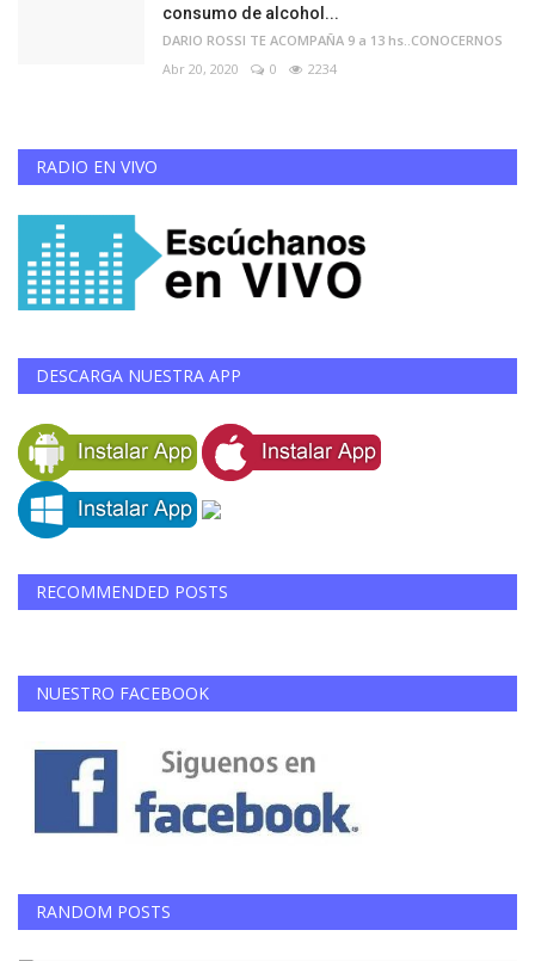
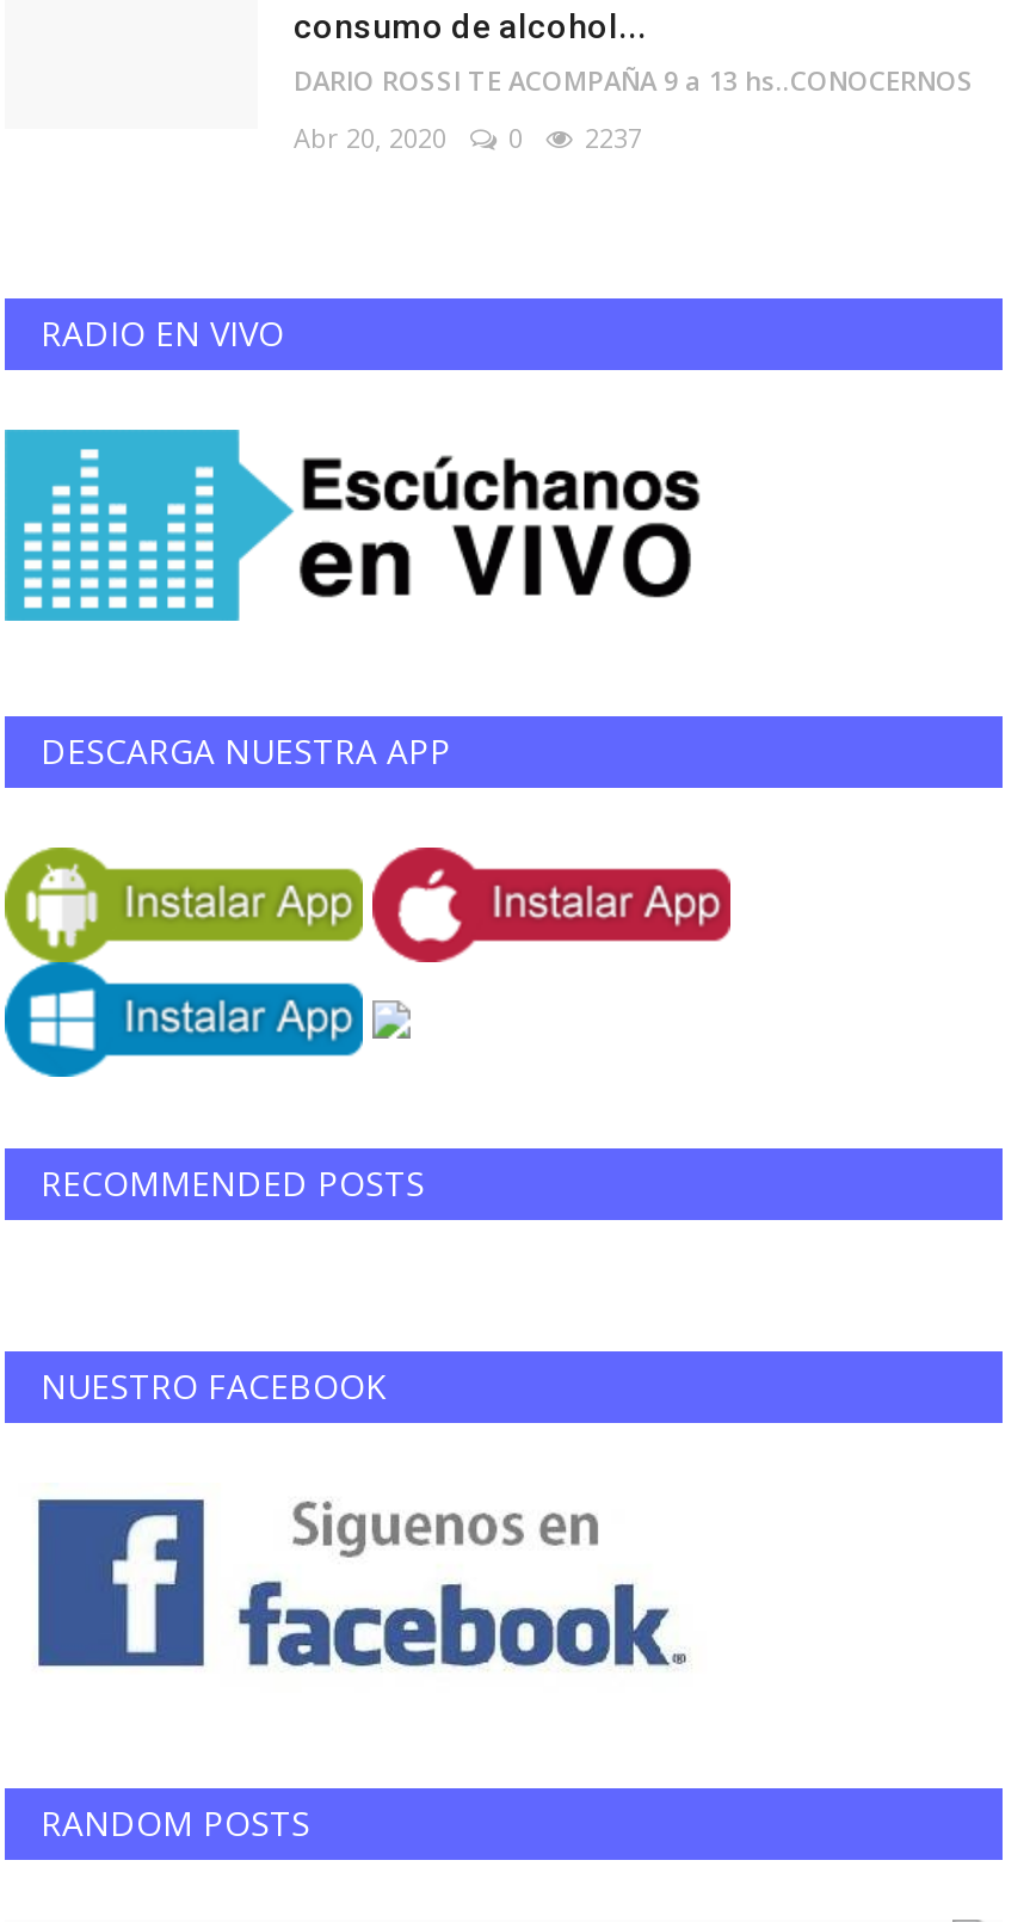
[162,60,337,78] Abr 20, 2020 0 2234 -> [294,120,642,156] Abr 20, 2020 0 2237

